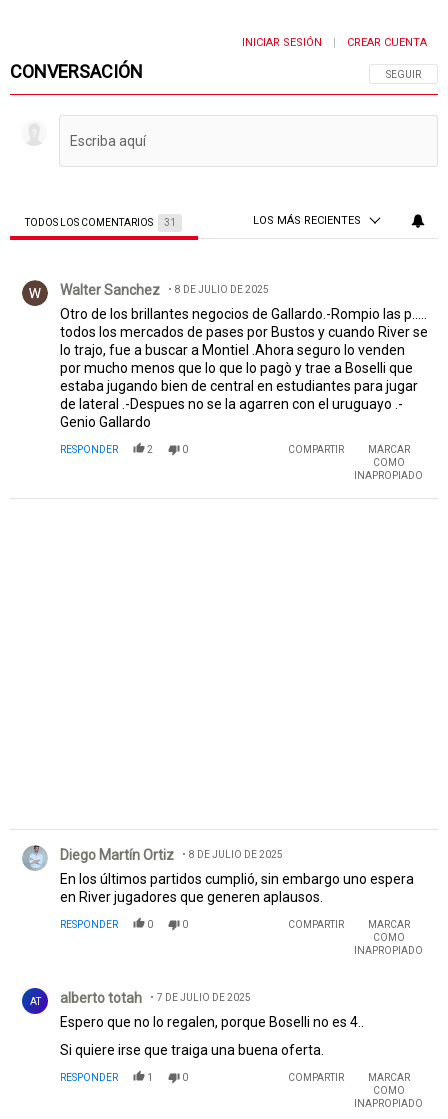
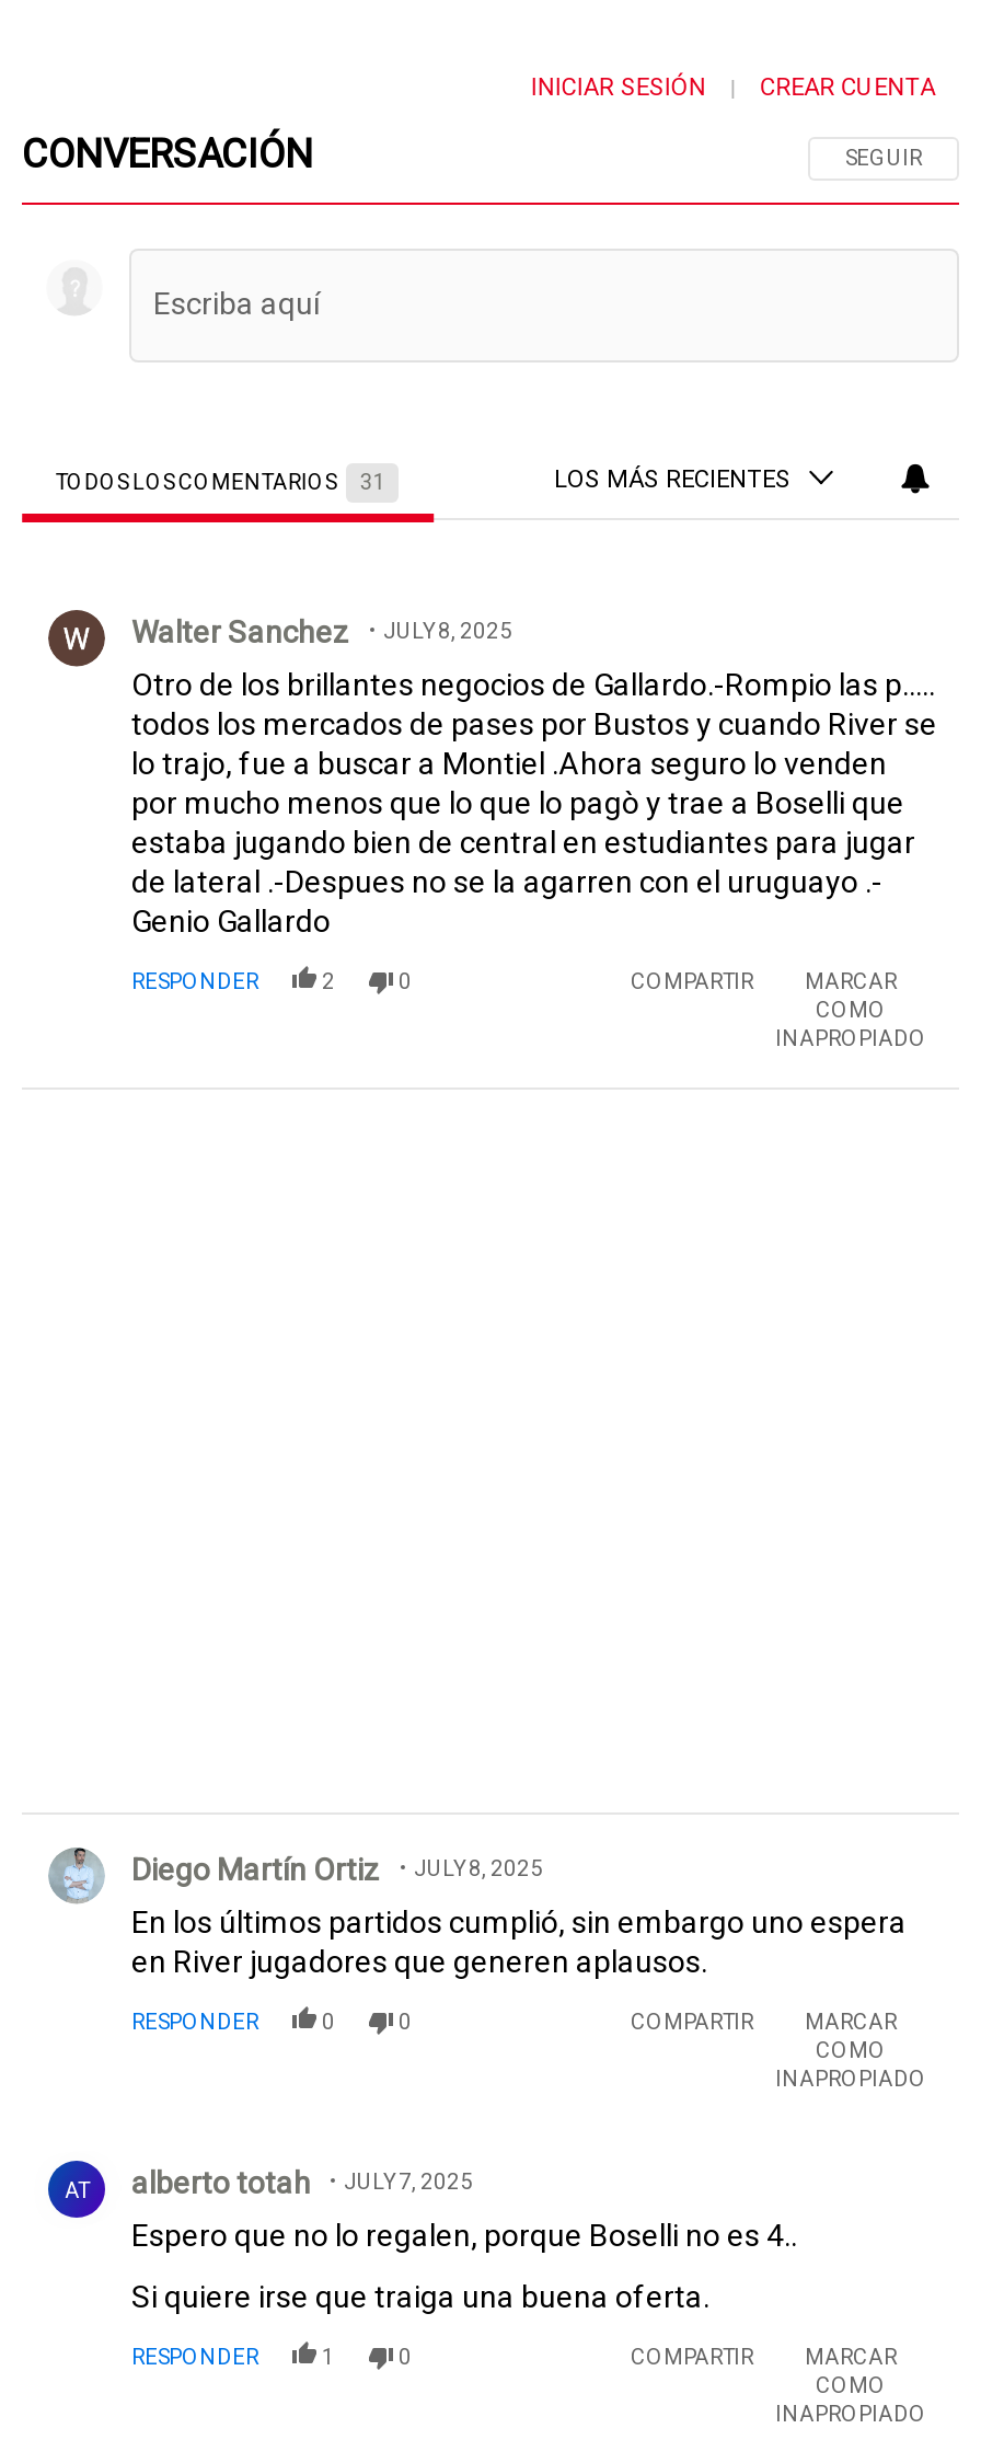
[60,282,269,298] Walter Sanchez 8 DE JULIO DE 2025 -> [131,614,512,649] Walter Sanchez JULY 8, 2025
[60,847,283,863] Diego Martín Ortiz 8 DE JULIO DE 2025 -> [131,1851,543,1887] Diego Martín Ortiz JULY 8, 2025
[29,990,251,1007] AT alberto totah 7 DE JULIO DE 2025 -> [65,2165,473,2202] AT alberto totah JULY 7, 2025

